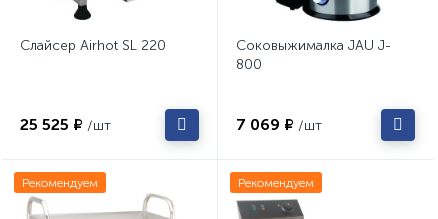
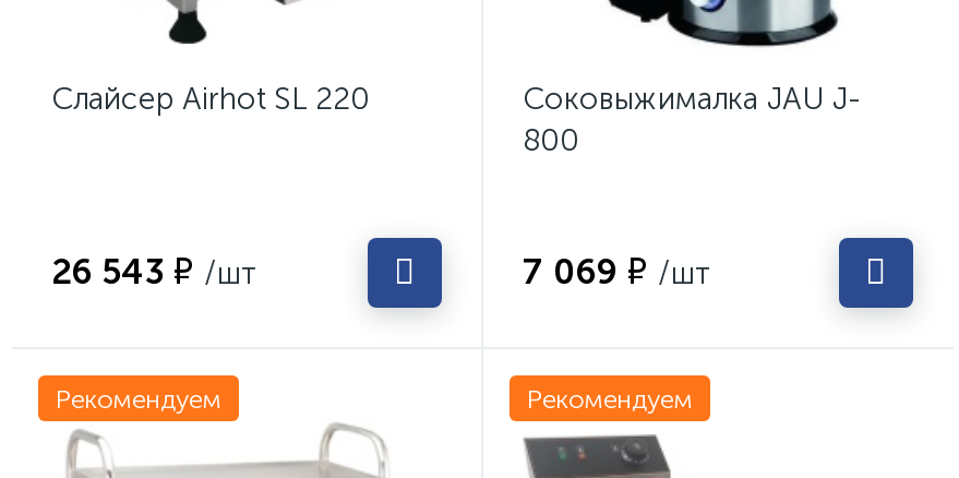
[20,115,111,134] 25 525 ₽ /шт -> [51,251,256,292] 26 543 ₽ /шт

